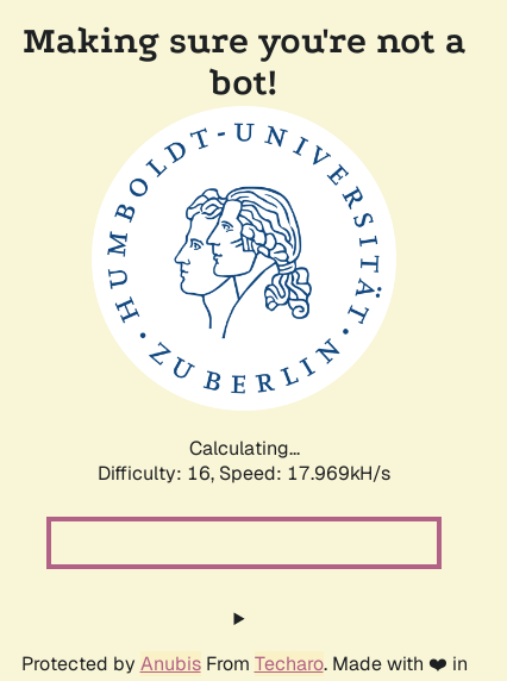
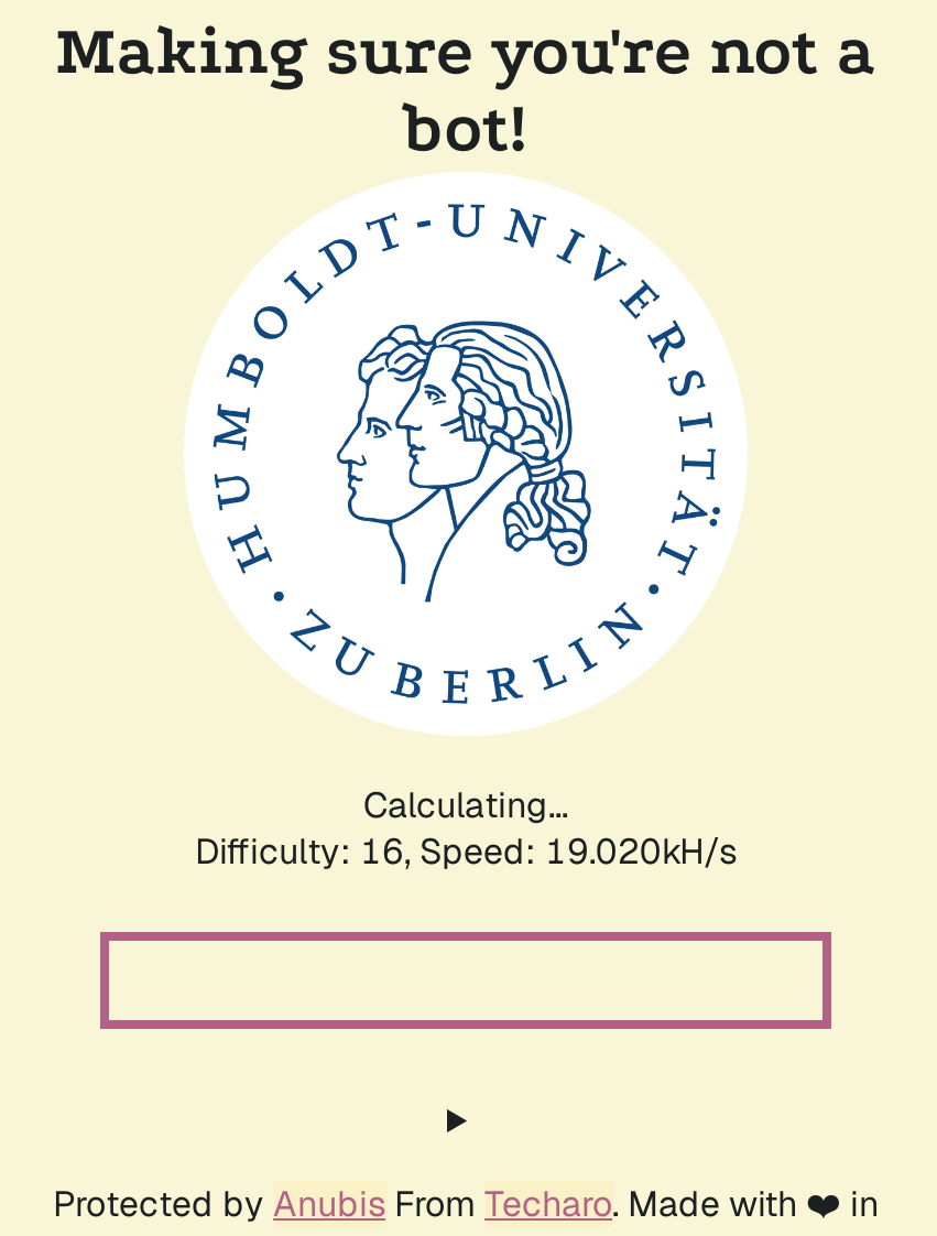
[98,461,390,486] Difficulty: 16, Speed: 17.969kH/s -> [195,828,737,875] Difficulty: 16, Speed: 19.020kH/s

